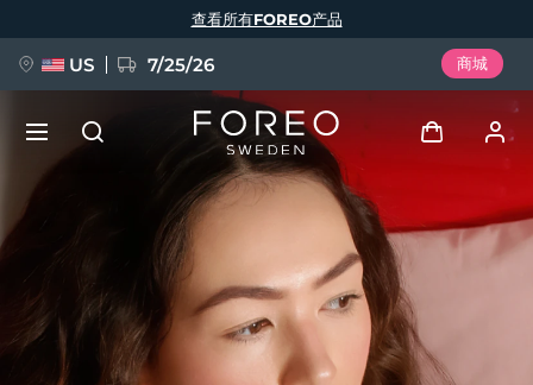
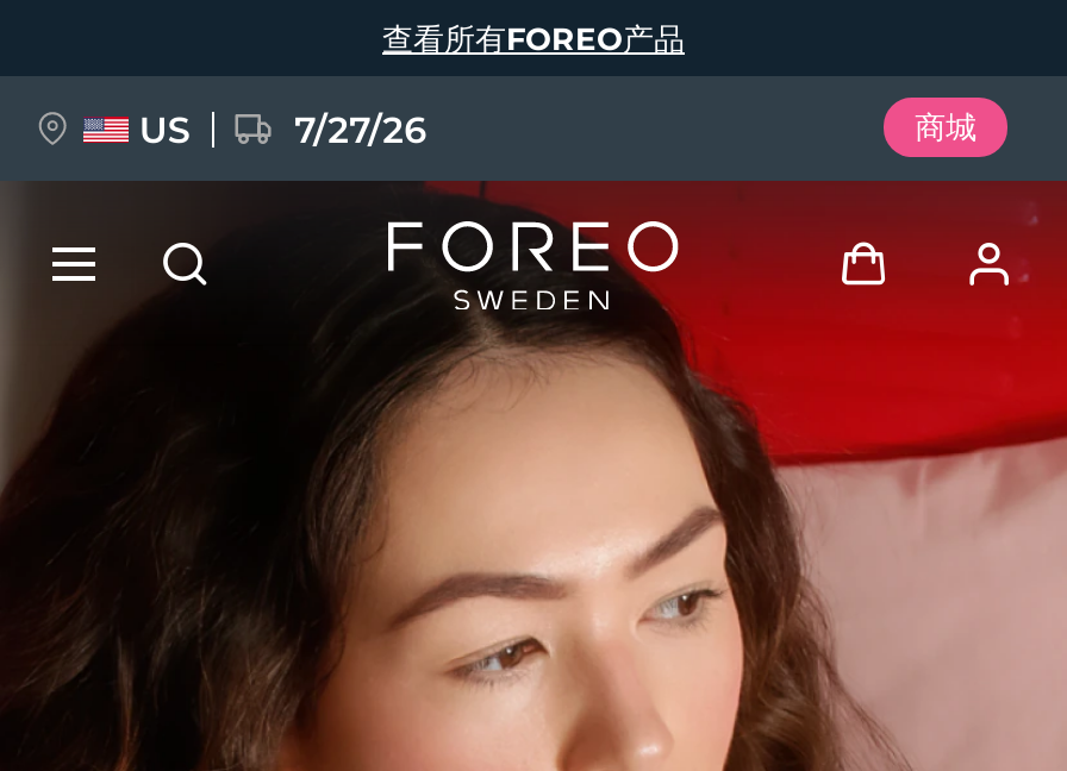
[147,54,214,77] 7/25/26 -> [294,108,425,153] 7/27/26

